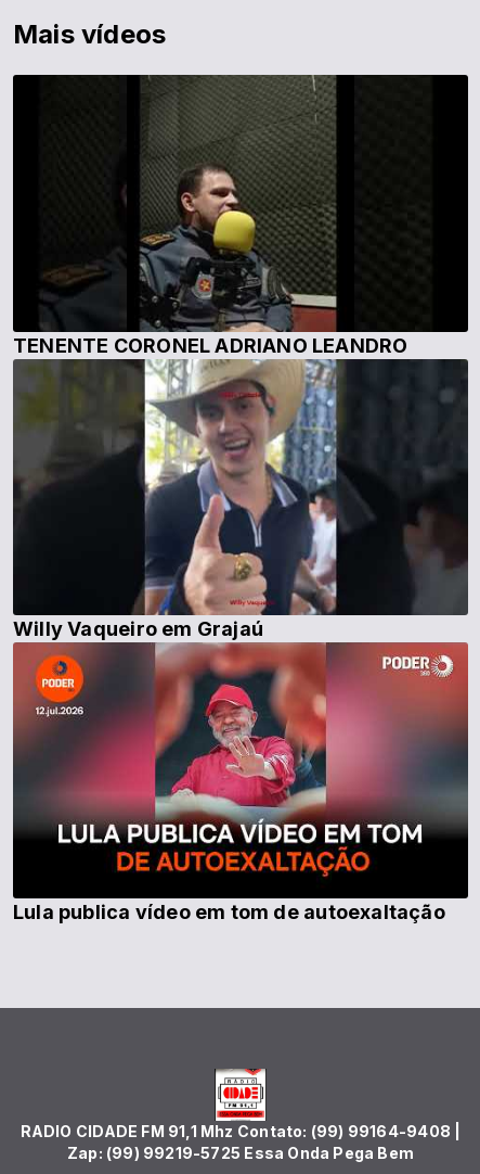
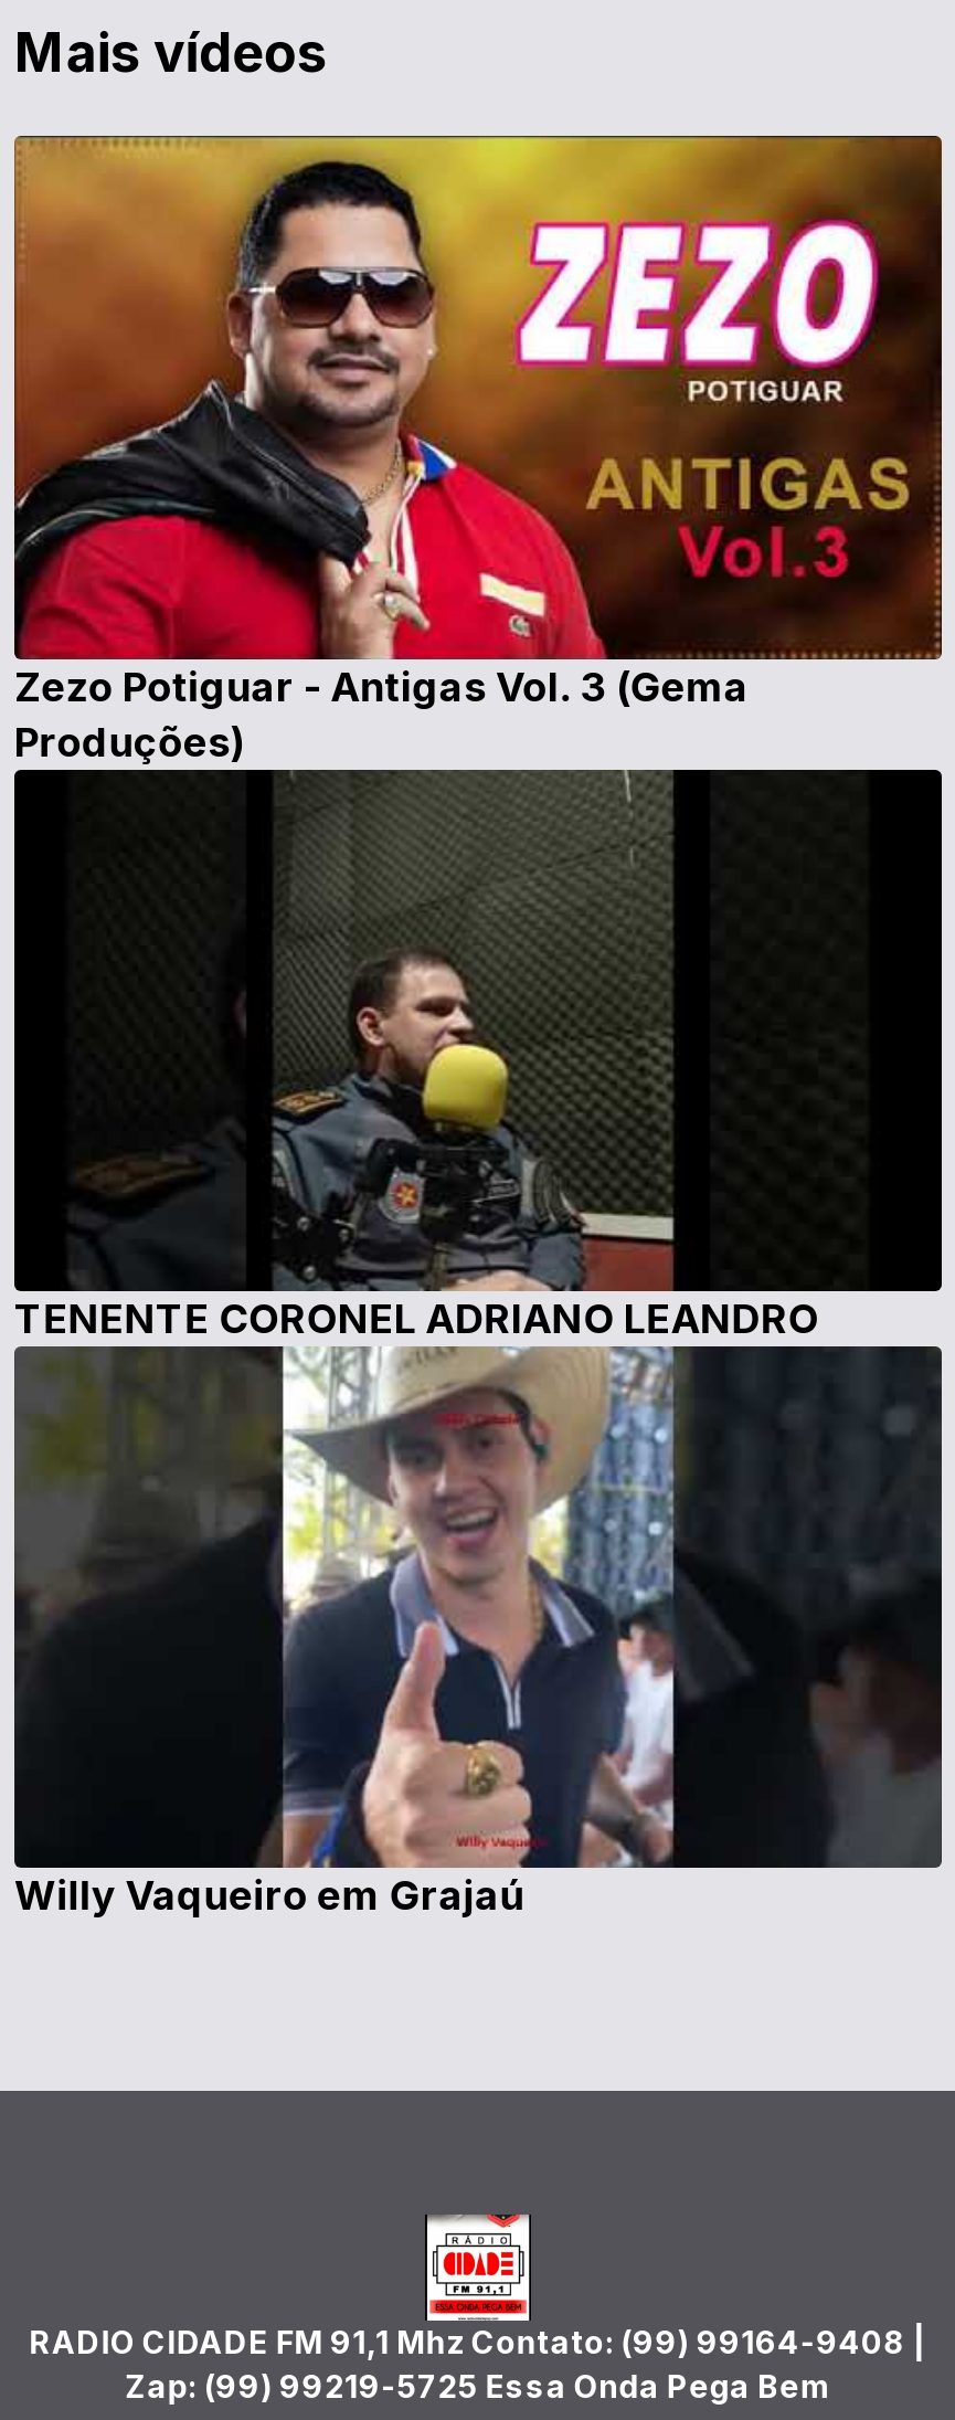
none -> [12,134,944,764] [image] | Zezo Potiguar - Antigas Vol. 3 (Gema | Produções)
moved [13,75,408,640] -> [14,768,819,1919]: [image] | TENENTE CORONEL ADRIANO LEANDRO | Willy Vaqueiro em Grajaú
[12,641,469,923] [image] | Lula publica vídeo em tom de autoexaltação -> none

